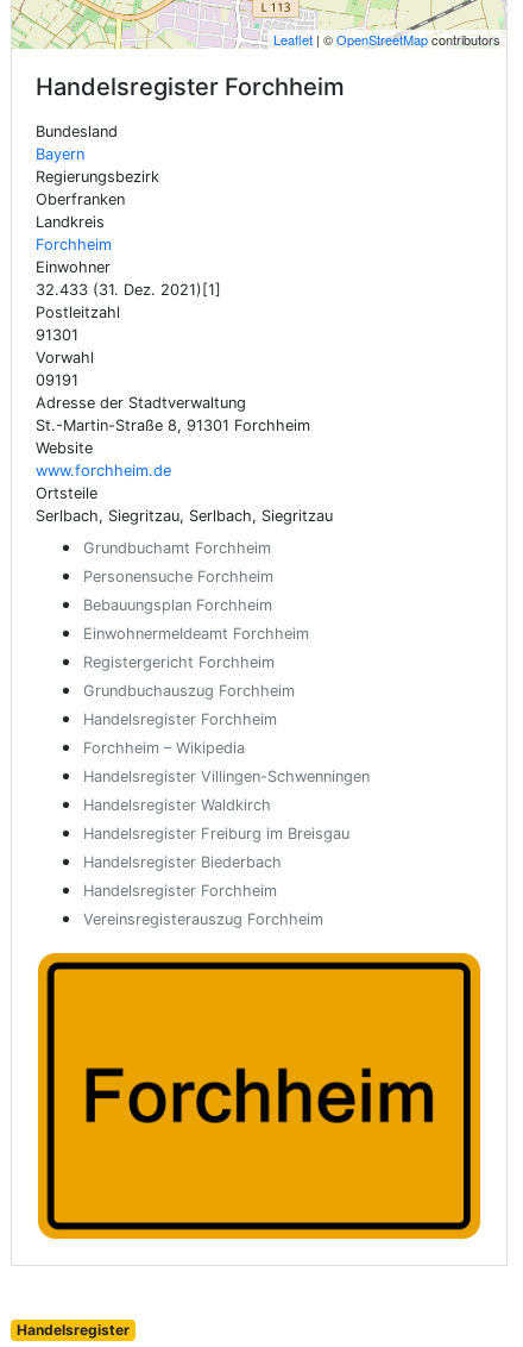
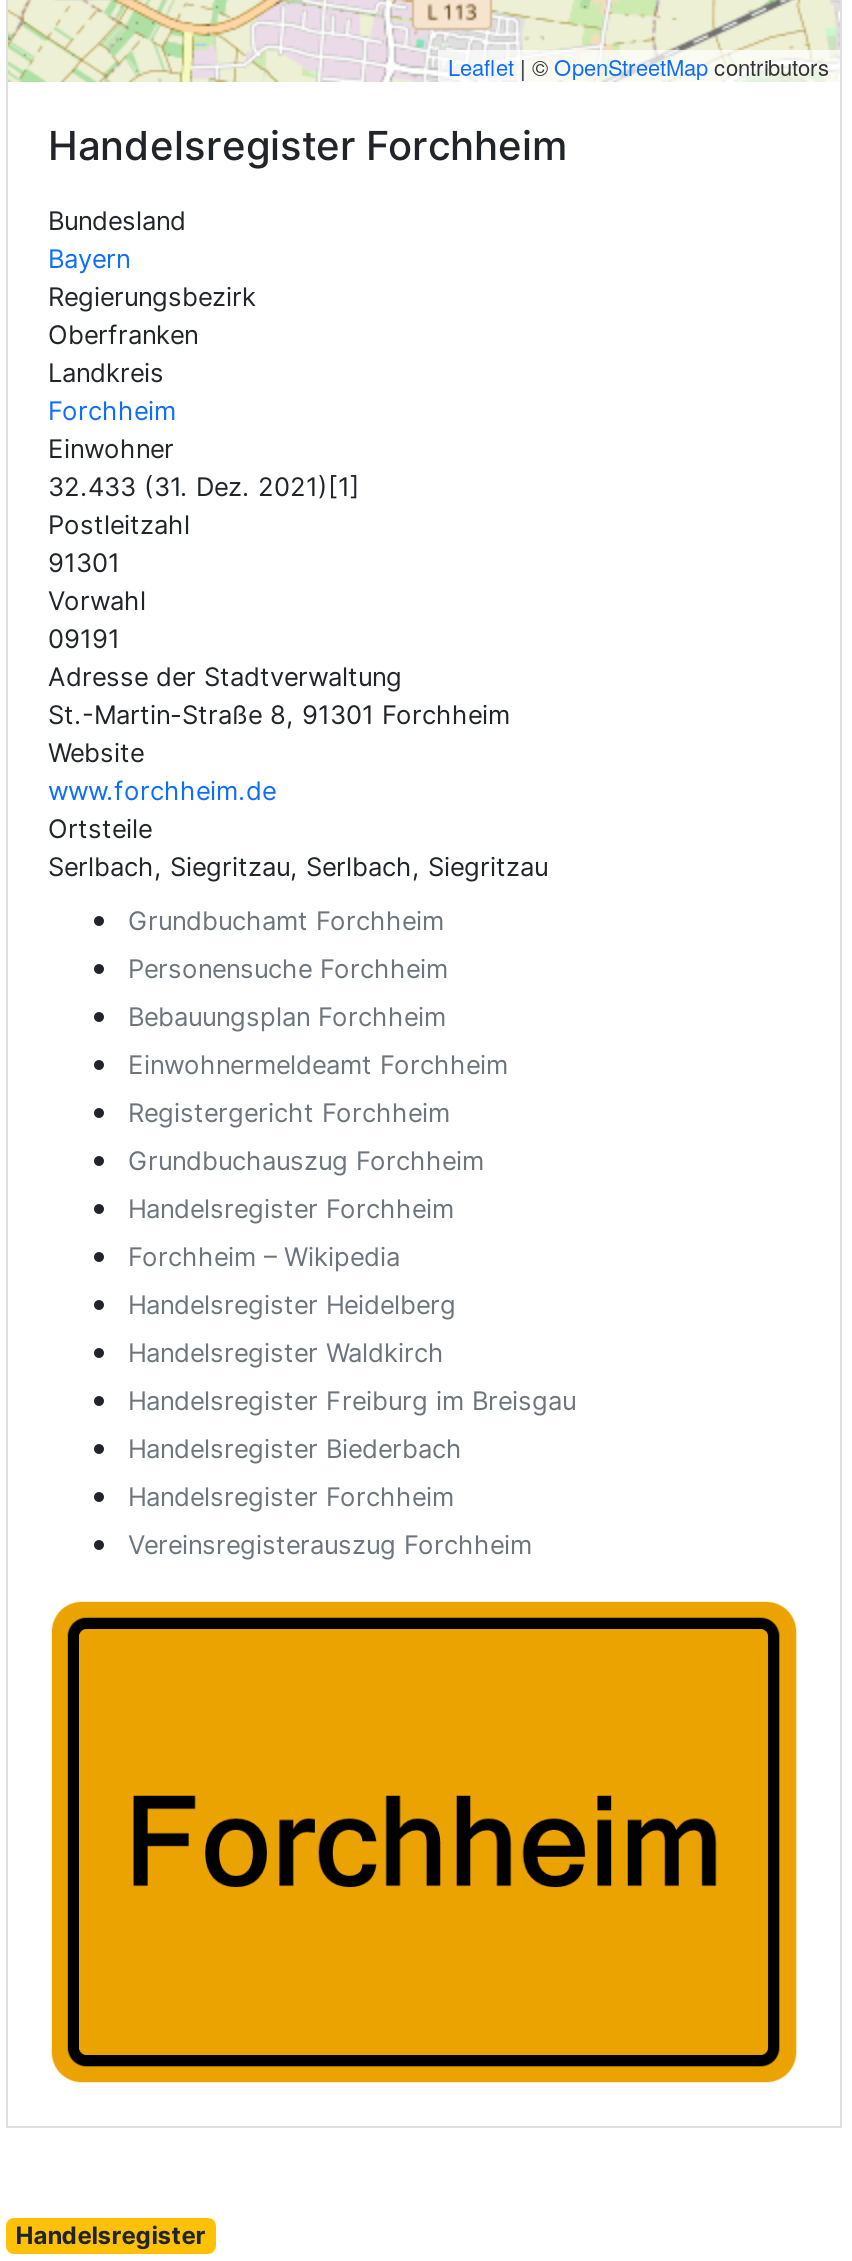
[83,768,370,785] Handelsregister Villingen-Schwenningen -> [128,1290,456,1320] Handelsregister Heidelberg

